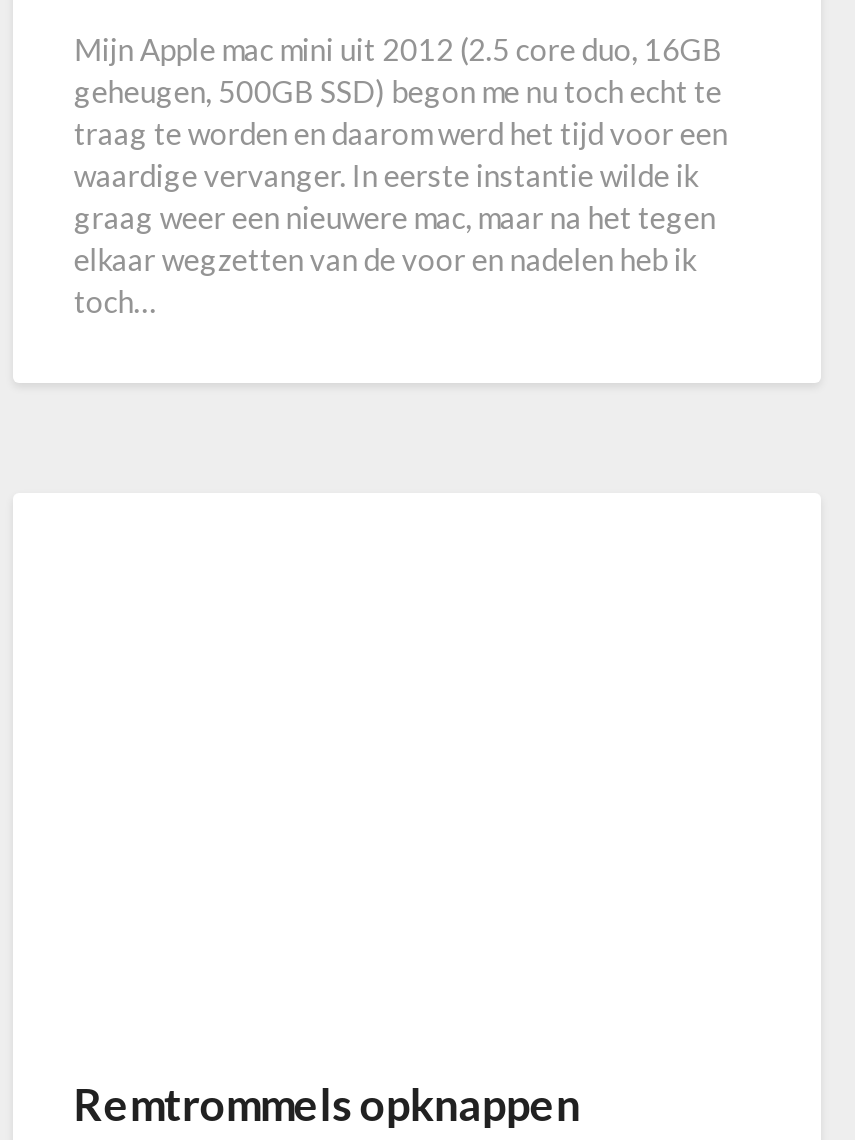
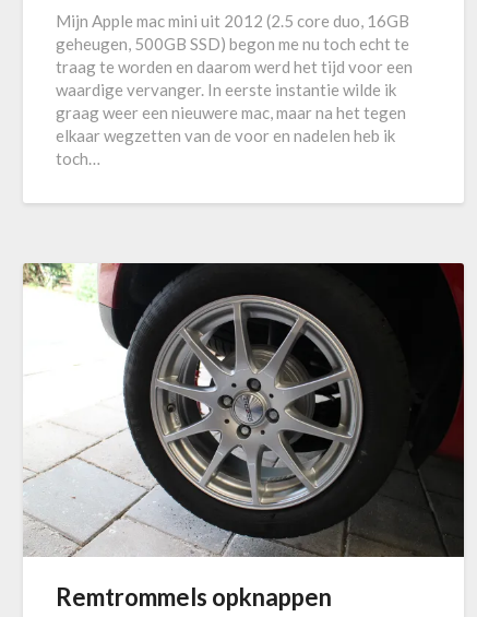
none -> [22,262,465,558] [image]

